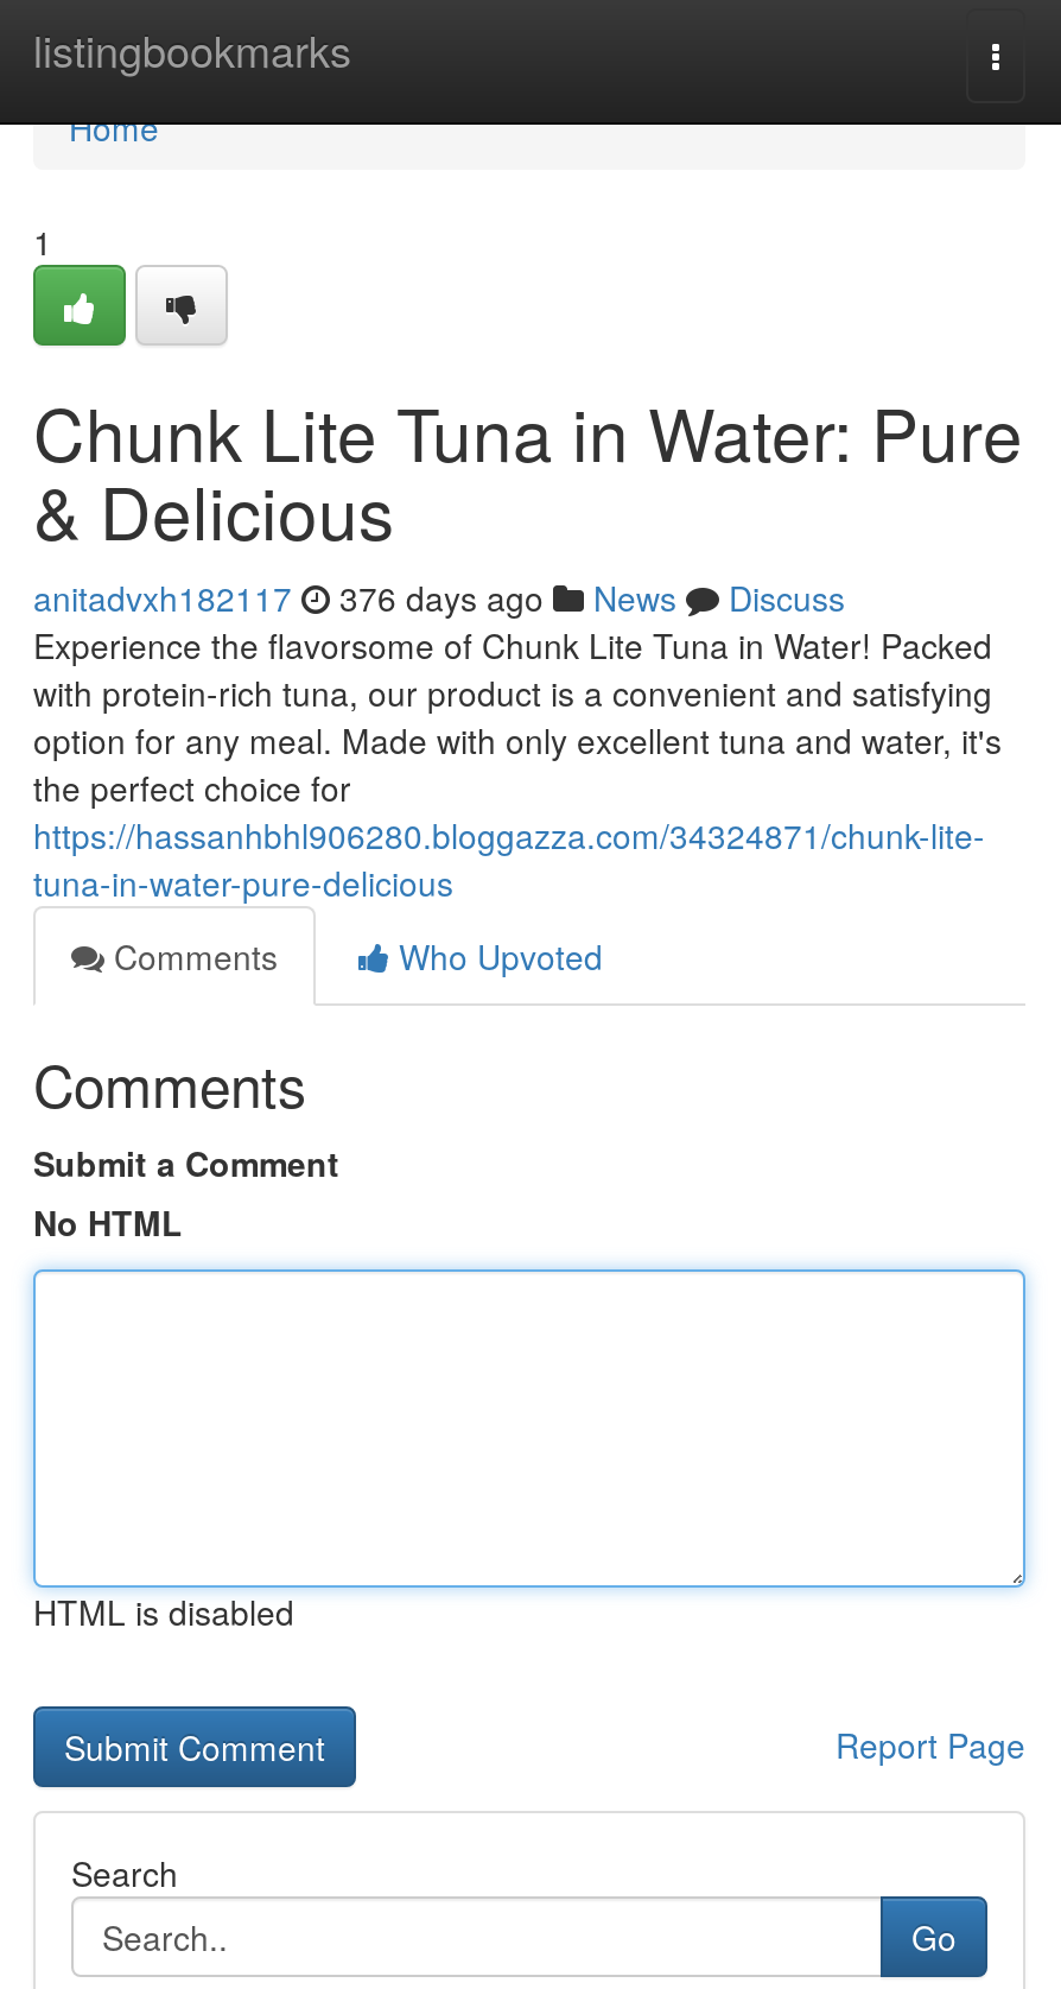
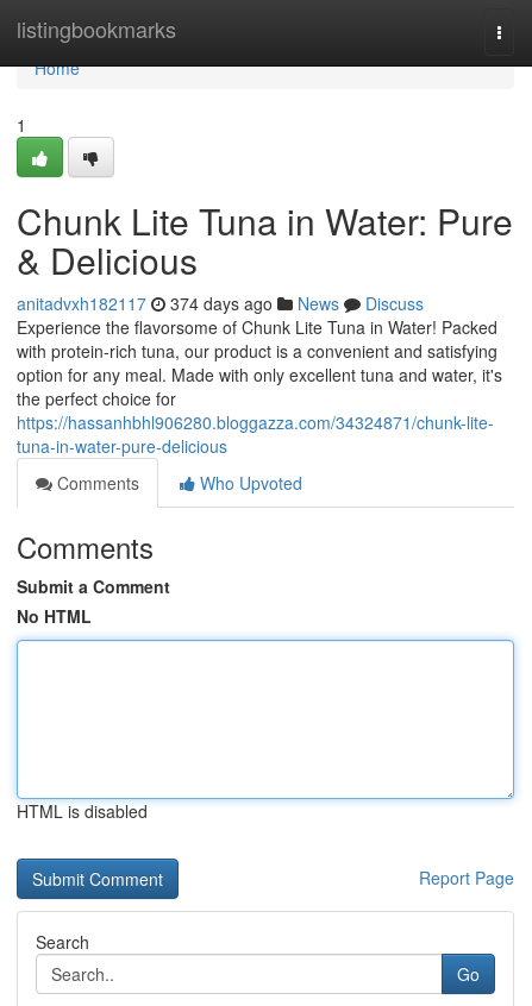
[33,574,845,621] anitadvxh182117 376 days ago News Discuss -> [17,291,424,315] anitadvxh182117 374 days ago News Discuss

